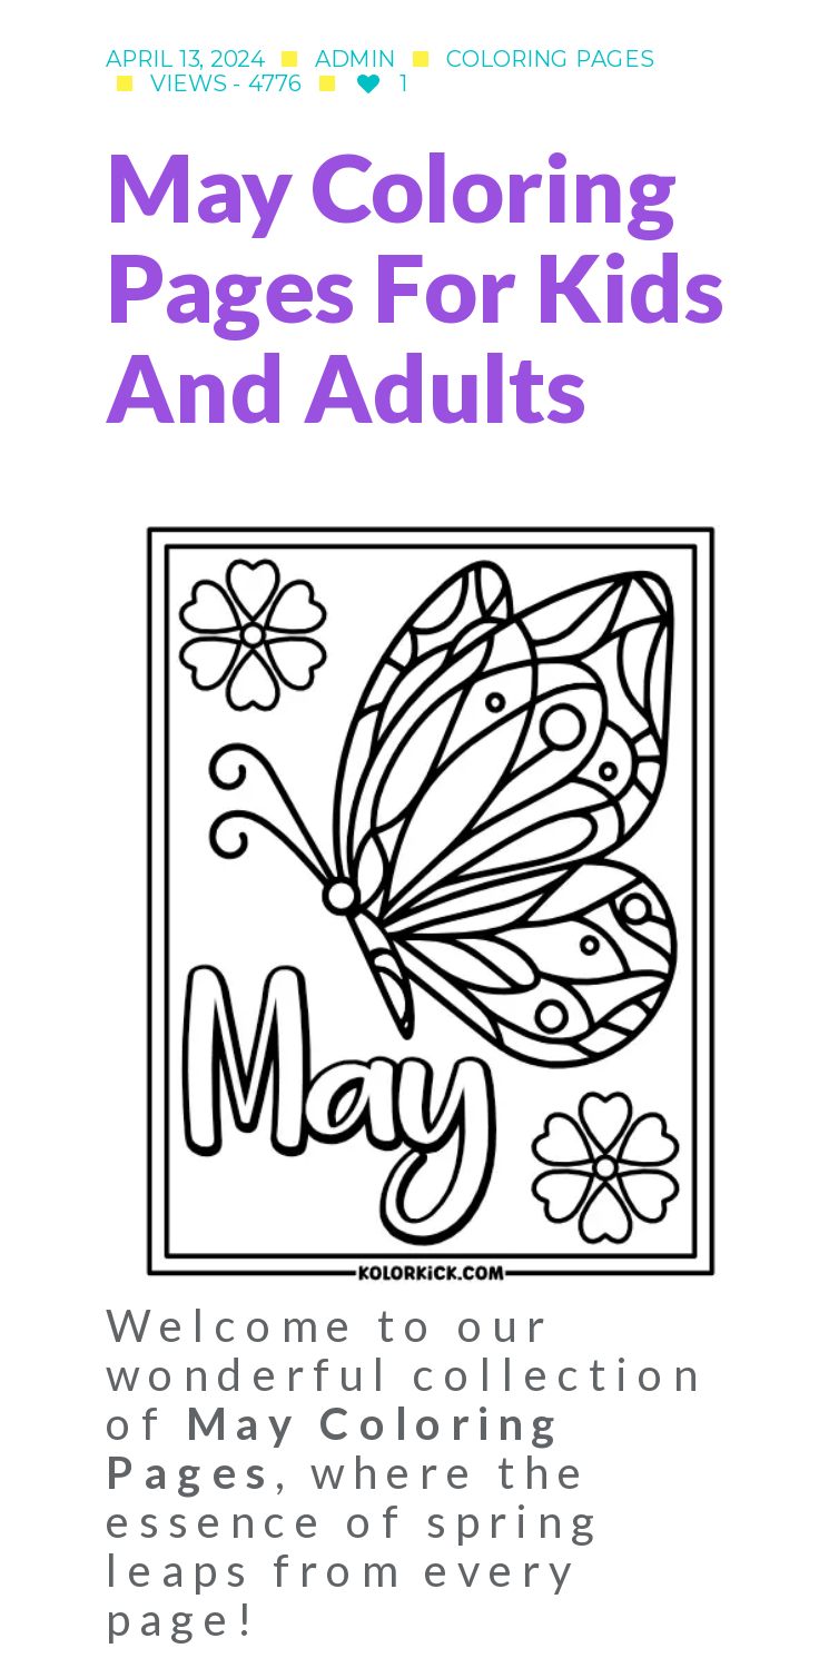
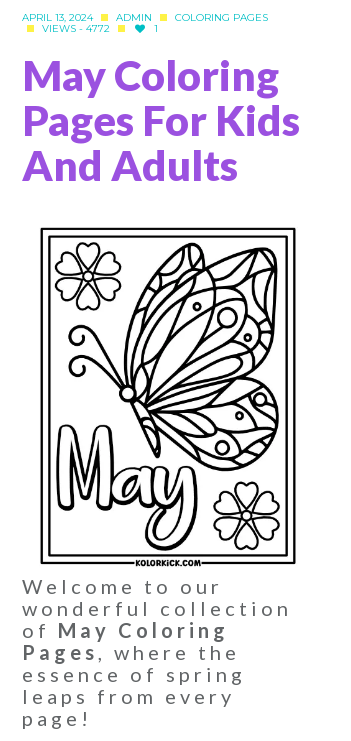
[150,69,302,98] VIEWS - 4776 -> [42,22,110,35] VIEWS - 4772

